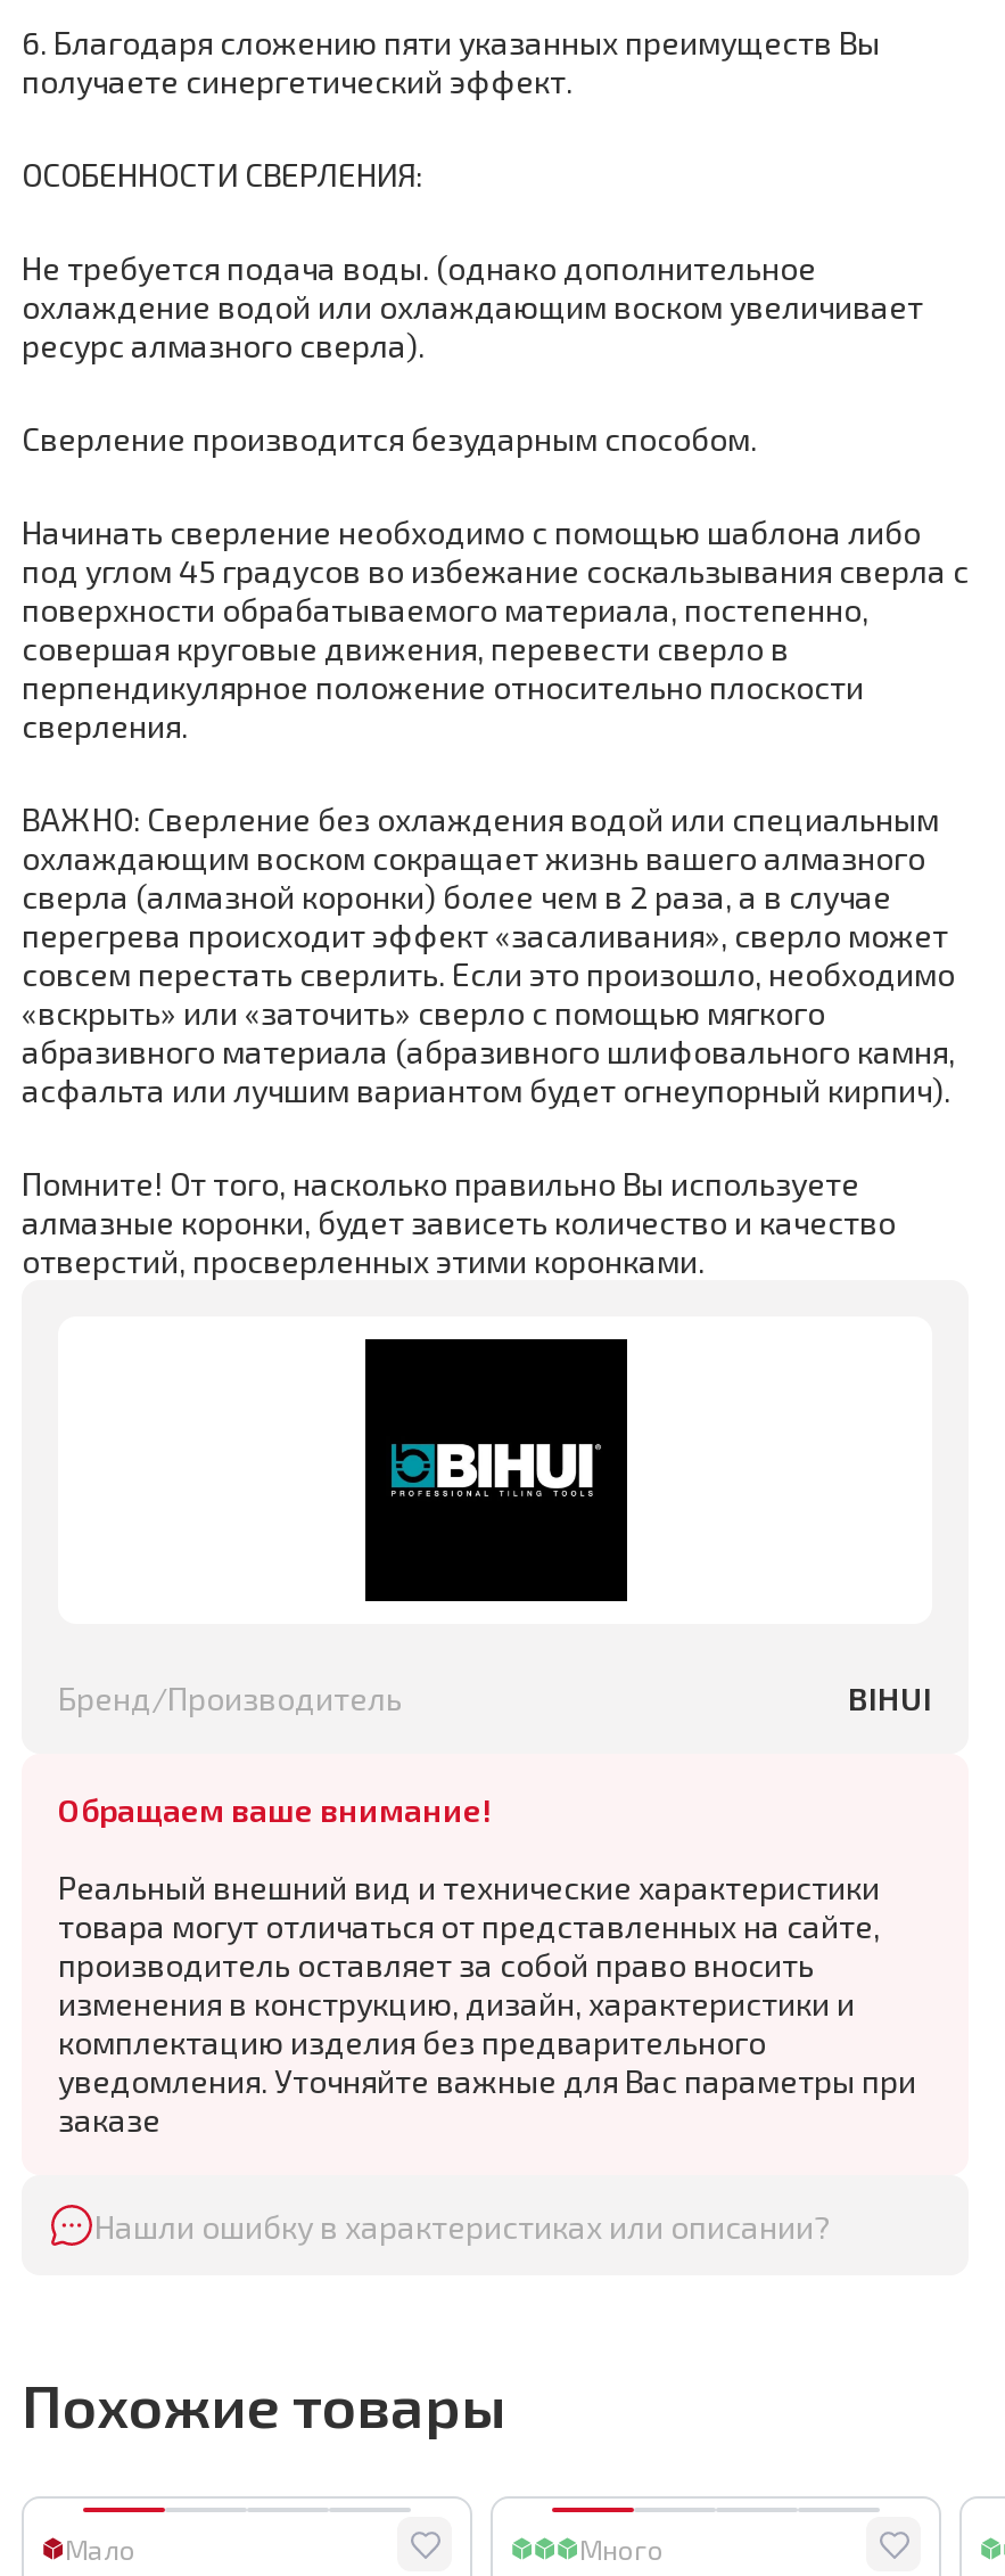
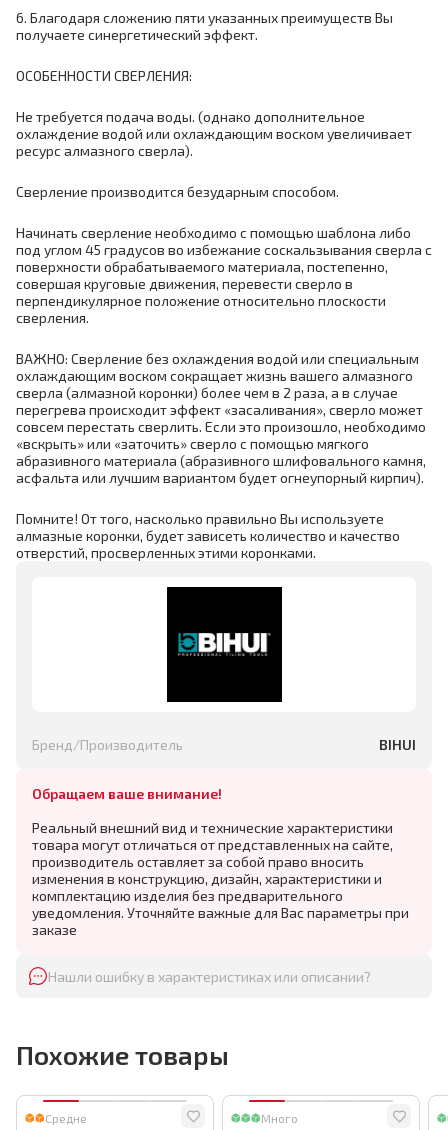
[65,2533,135,2565] Мало -> [45,1111,87,1125] Средне

